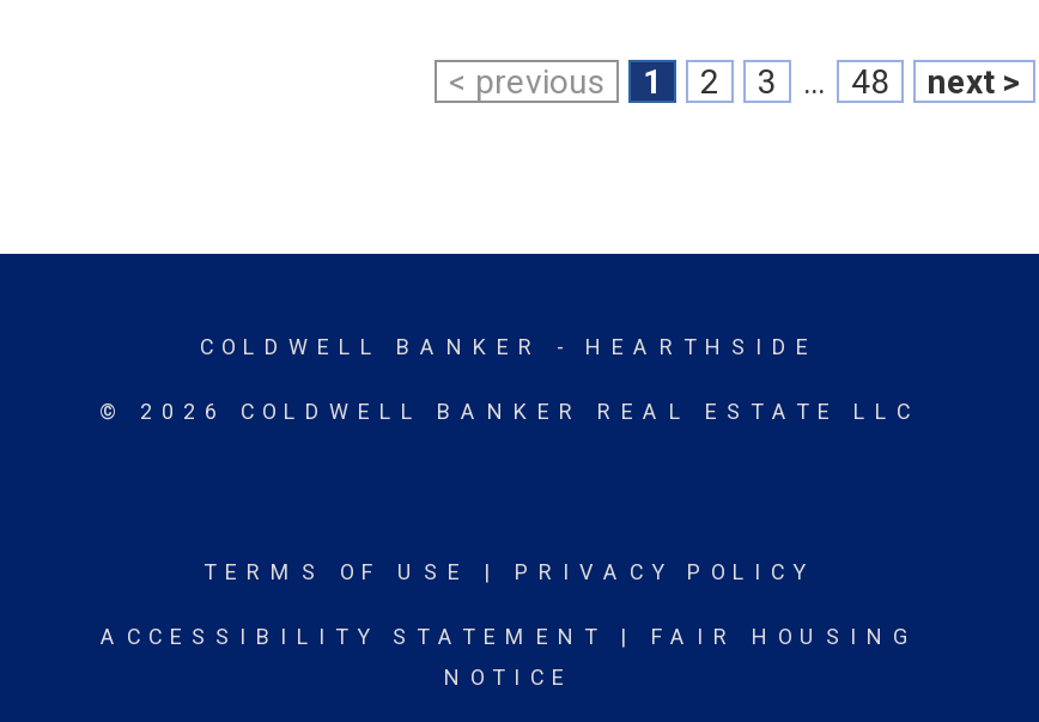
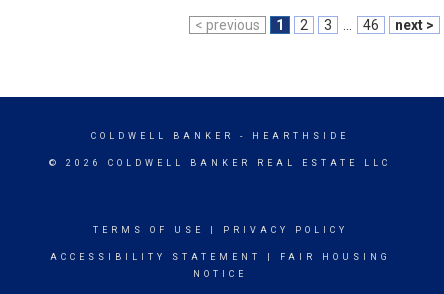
[449,62,1021,101] < previous 1 2 3 ... 48 next > -> [195,17,434,33] < previous 1 2 3 ... 46 next >

